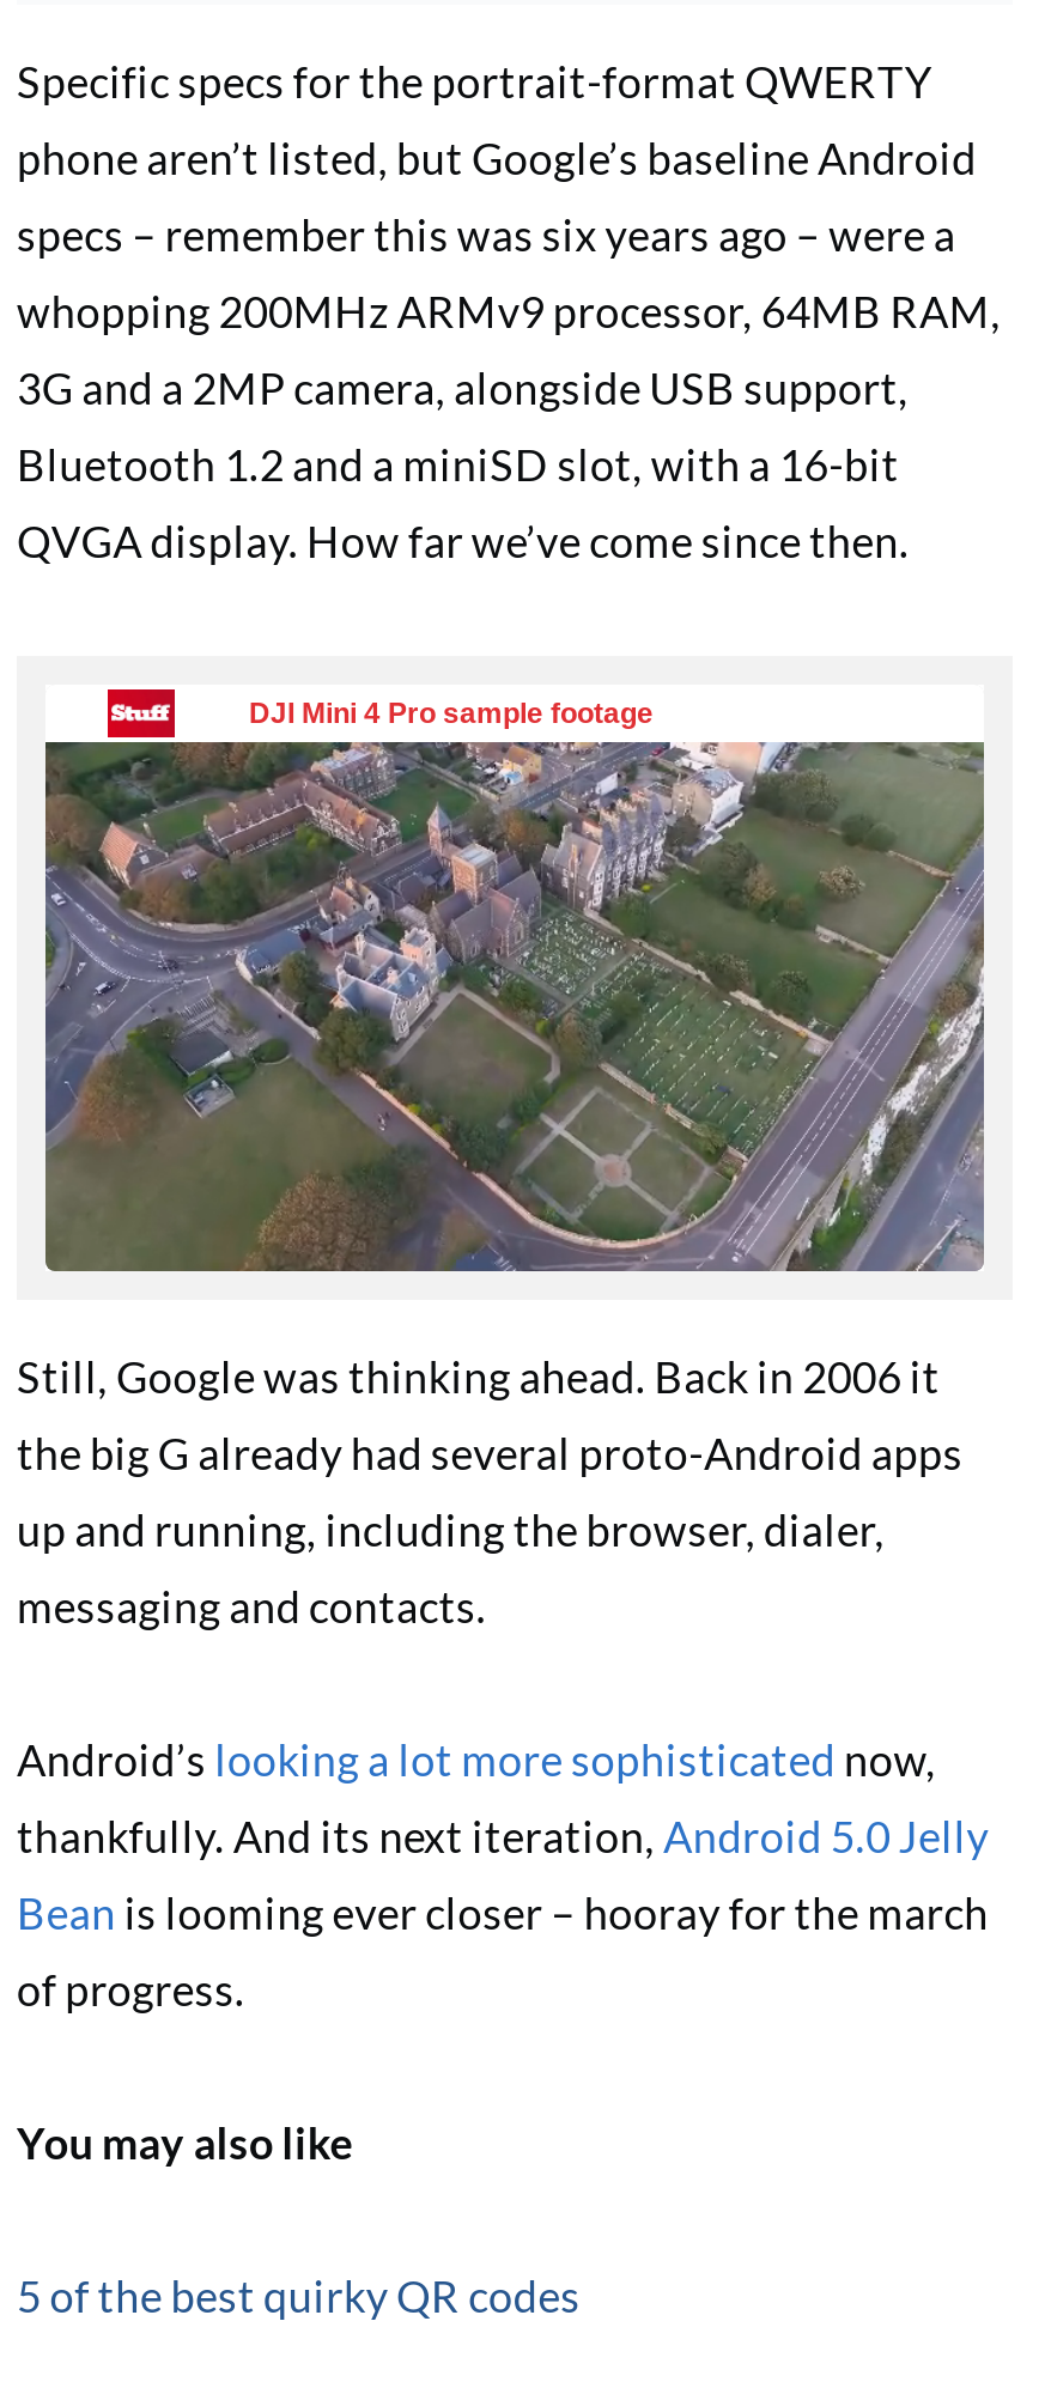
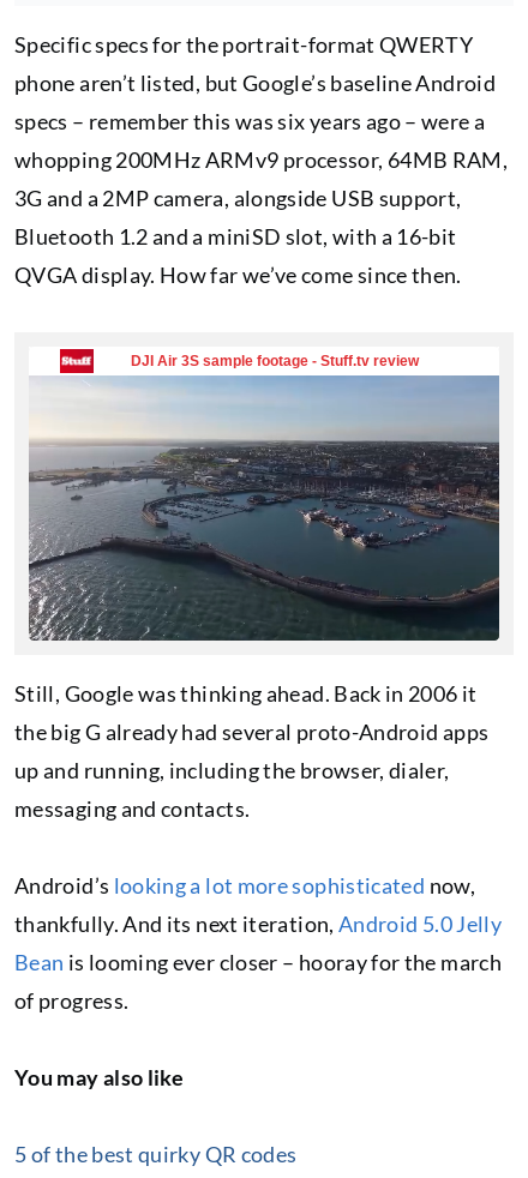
[43,699,986,1274] [image] -> [29,354,500,641] [image]

